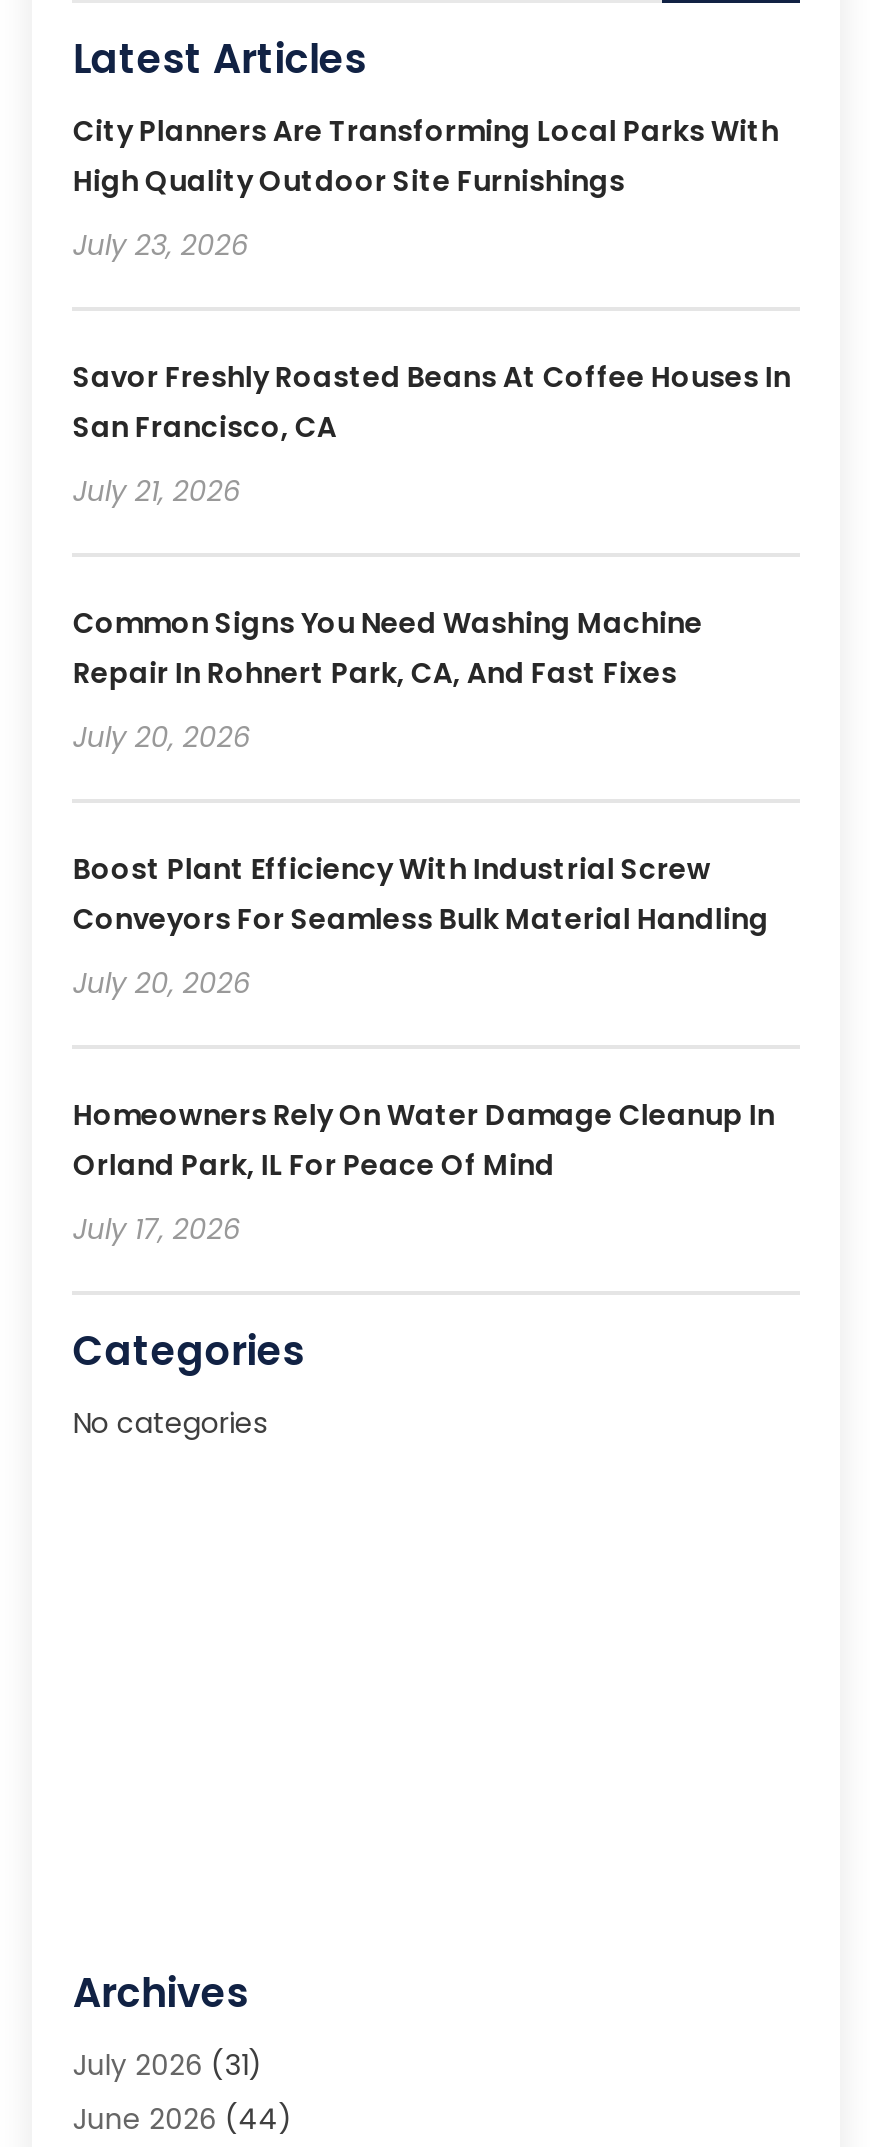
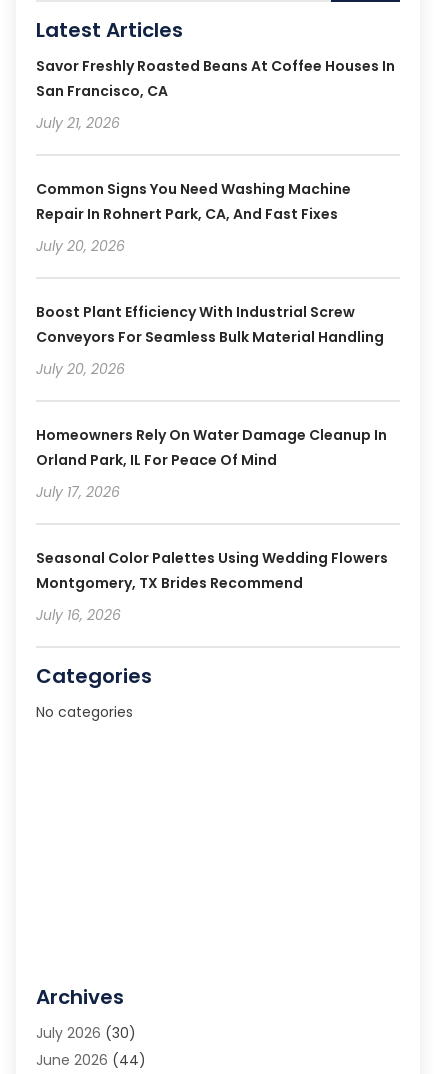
[73,110,779,264] City Planners Are Transforming Local Parks With | High Quality Outdoor Site Furnishings | July 23, 2026 -> none
moved [73,356,791,1248] -> [36,56,395,502]: Savor Freshly Roasted Beans At Coffee Houses In | San Francisco, CA | July 21, 2026 | ... | Orland Park, IL For Peace Of Mind | July 17, 2026
none -> [36,548,388,625] Seasonal Color Palettes Using Wedding Flowers | Montgomery, TX Brides Recommend | July 16, 2026
[73,2044,263,2084] July 2026 (31) -> [36,1023,136,1043] July 2026 (30)

